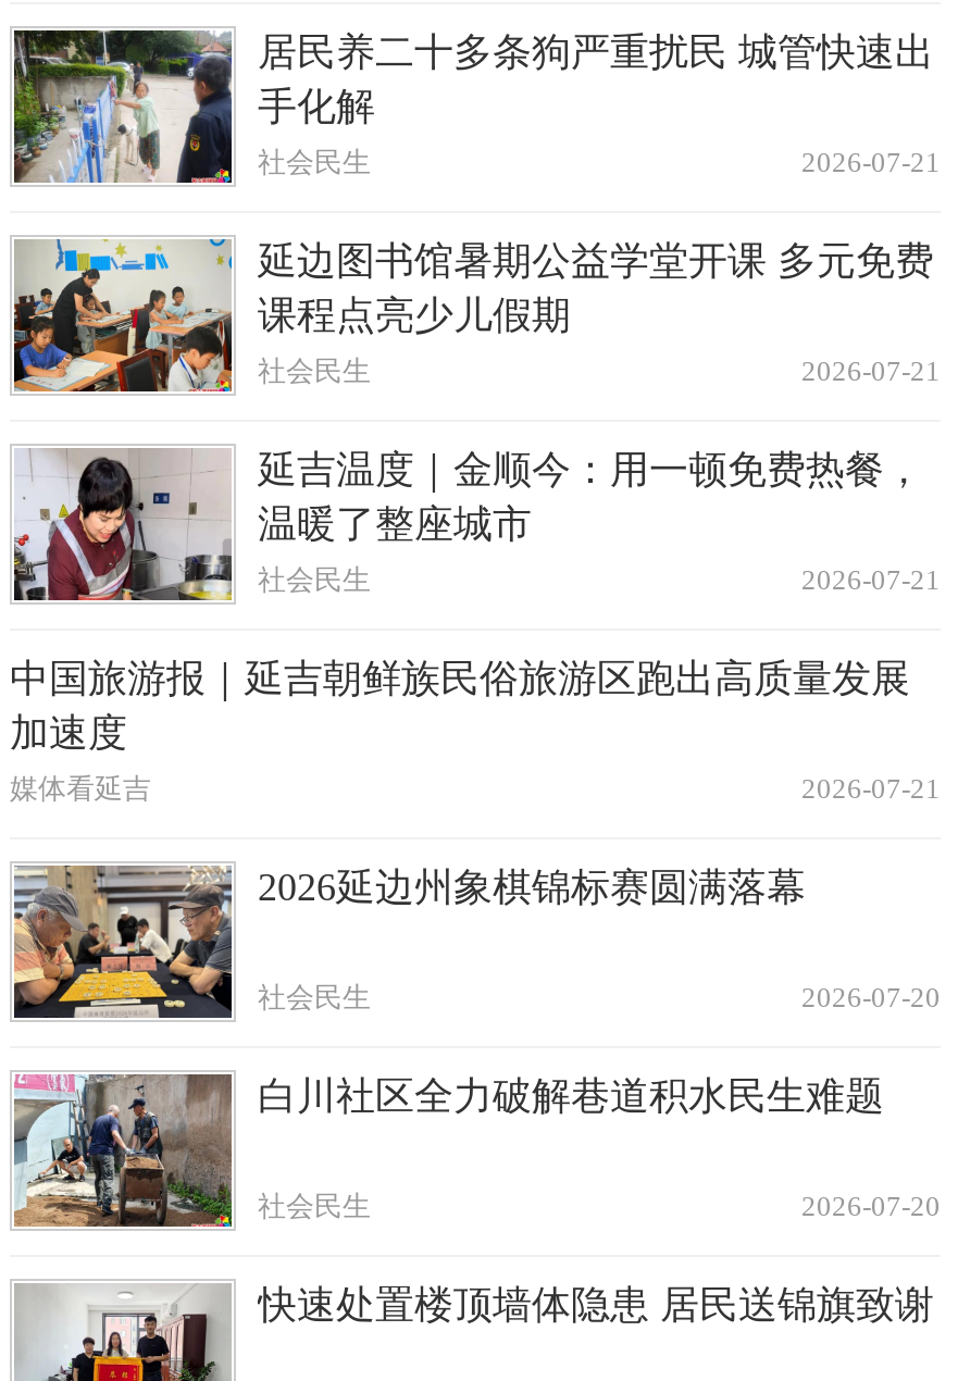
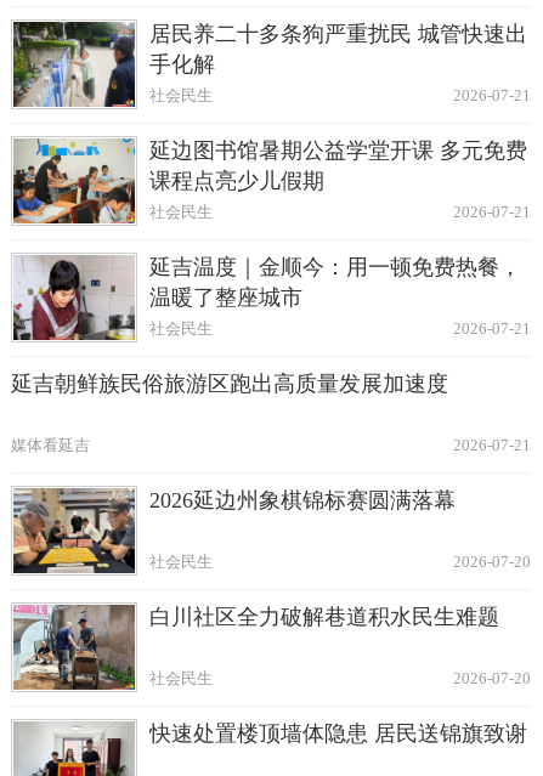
[10,657,910,755] 中国旅游报｜延吉朝鲜族民俗旅游区跑出高质量发展 | 加速度 -> [11,372,448,396] 延吉朝鲜族民俗旅游区跑出高质量发展加速度

